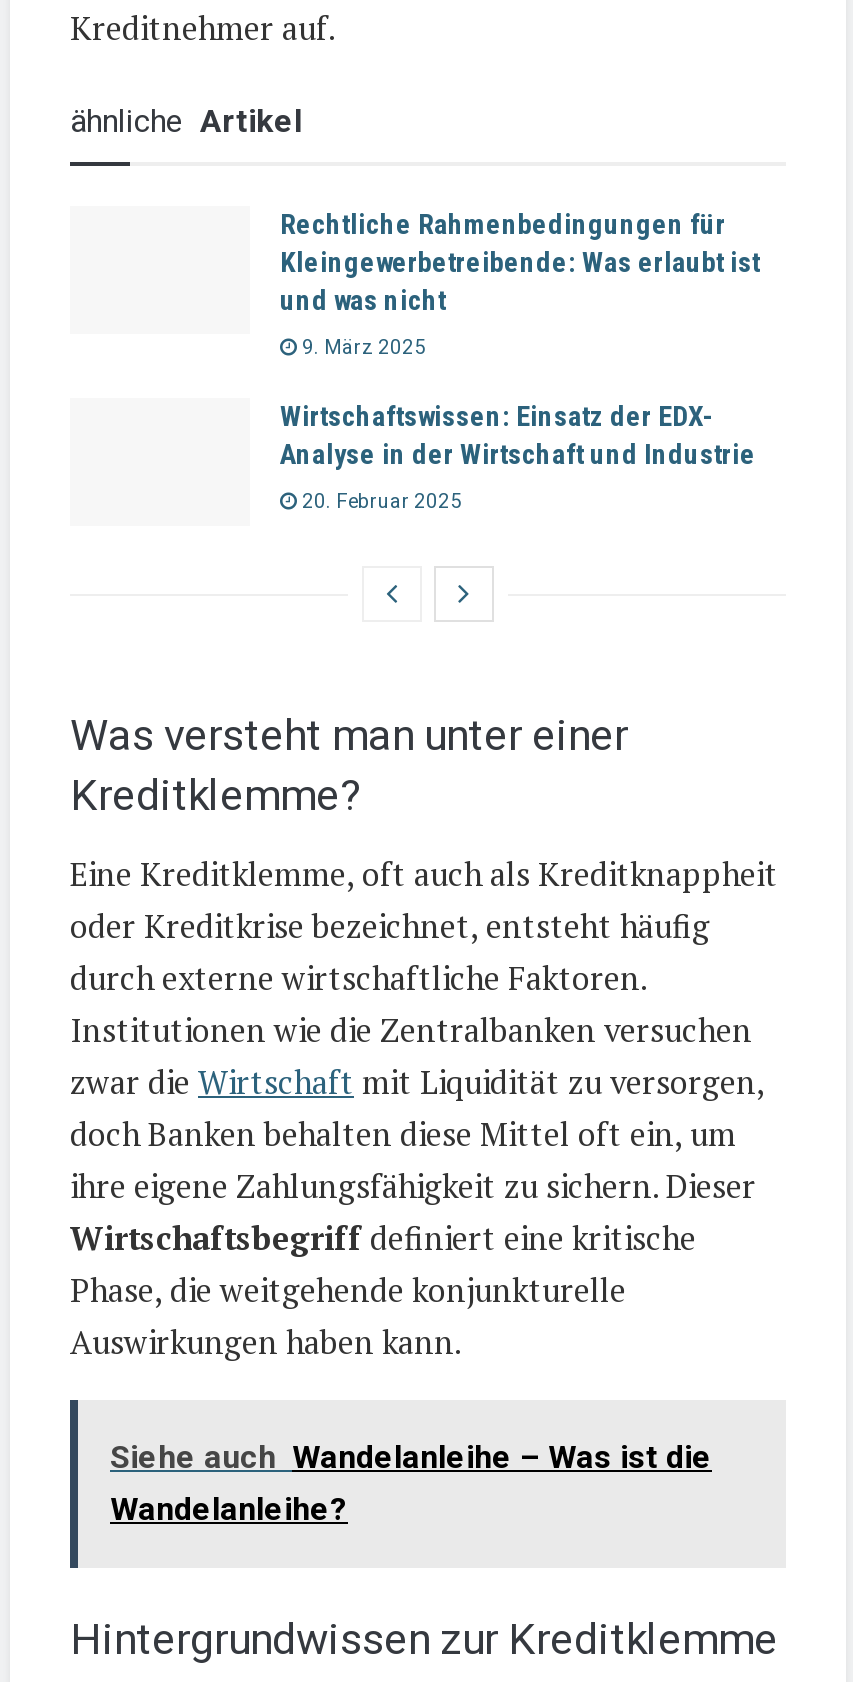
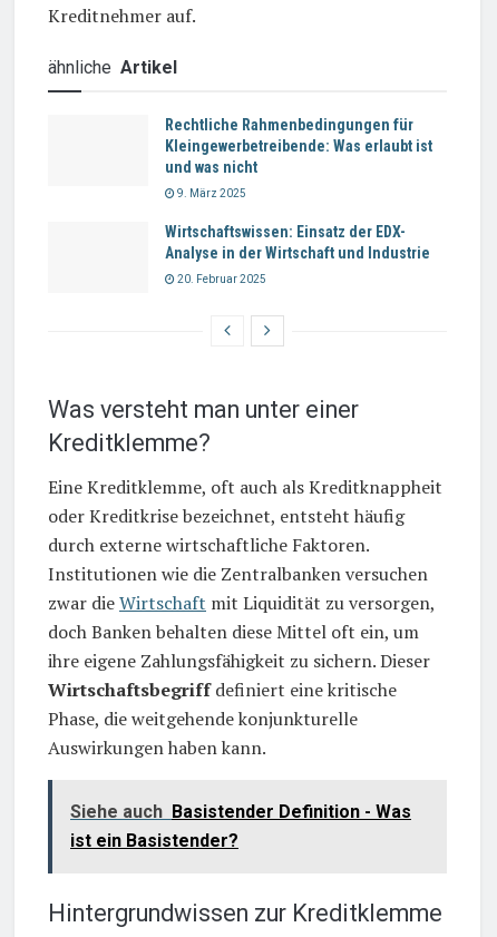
[110,1437,712,1527] Siehe auch Wandelanleihe – Was ist die | Wandelanleihe? -> [70,801,411,851] Siehe auch Basistender Definition - Was | ist ein Basistender?

